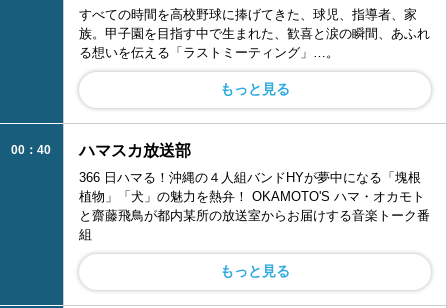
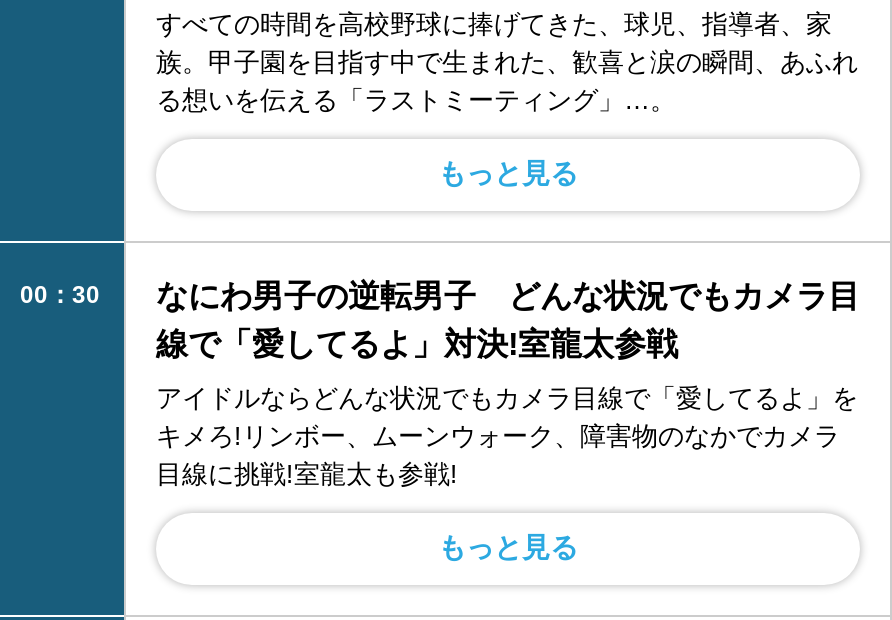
[11,142,191,159] 00：40 | ハマスカ放送部 -> [20,279,860,361] 00：30 | なにわ男子の逆転男子 どんな状況でもカメラ目 | 線で「愛してるよ」対決!室龍太参戦
[79,170,430,242] 366 日ハマる！沖縄の４人組バンドHYが夢中になる「塊根 | 植物」「犬」の魅力を熱弁！ OKAMOTO'S ハマ・オカモト | と齋藤飛鳥が都内某所の放送室からお届けする音楽トーク番 | 組 -> [156,383,858,489] アイドルならどんな状況でもカメラ目線で「愛してるよ」を | キメろ!リンボー、ムーンウォーク、障害物のなかでカメラ | 目線に挑戦!室龍太も参戦!

